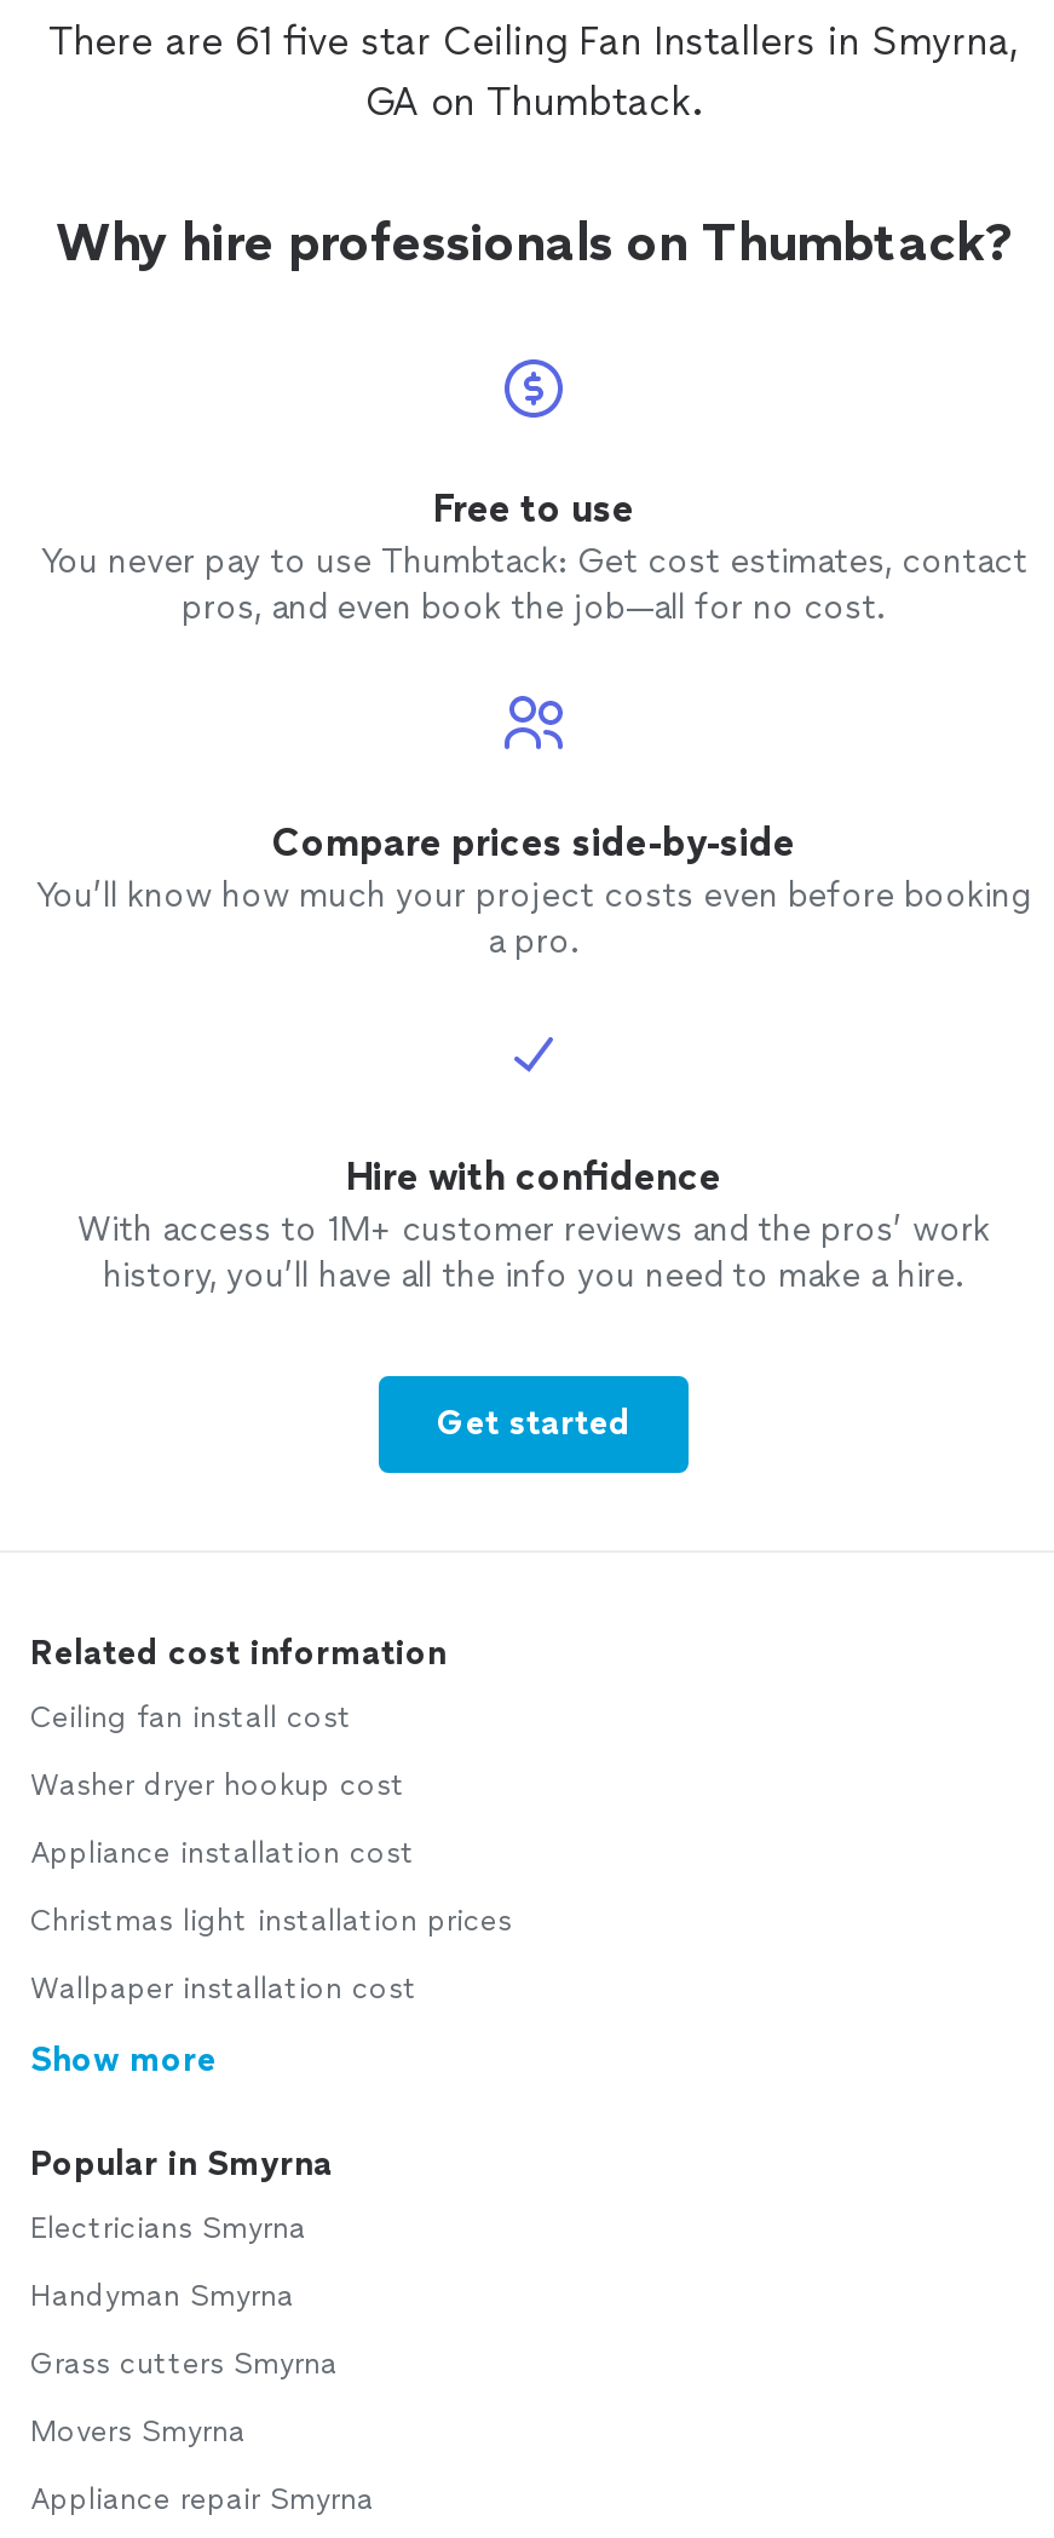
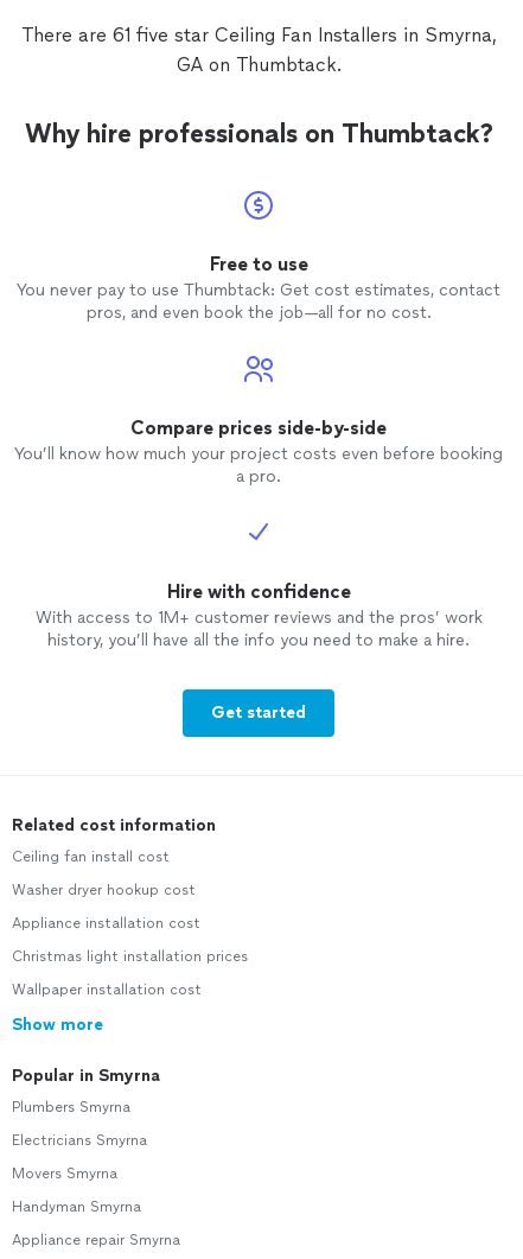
none -> [12,1099,130,1116] Plumbers Smyrna
moved [30,2211,306,2245] -> [12,1132,147,1149]: Electricians Smyrna
moved [30,2279,294,2313] -> [12,1199,141,1215]: Handyman Smyrna
[30,2347,338,2381] Grass cutters Smyrna -> none
moved [30,2415,246,2449] -> [12,1165,117,1182]: Movers Smyrna

